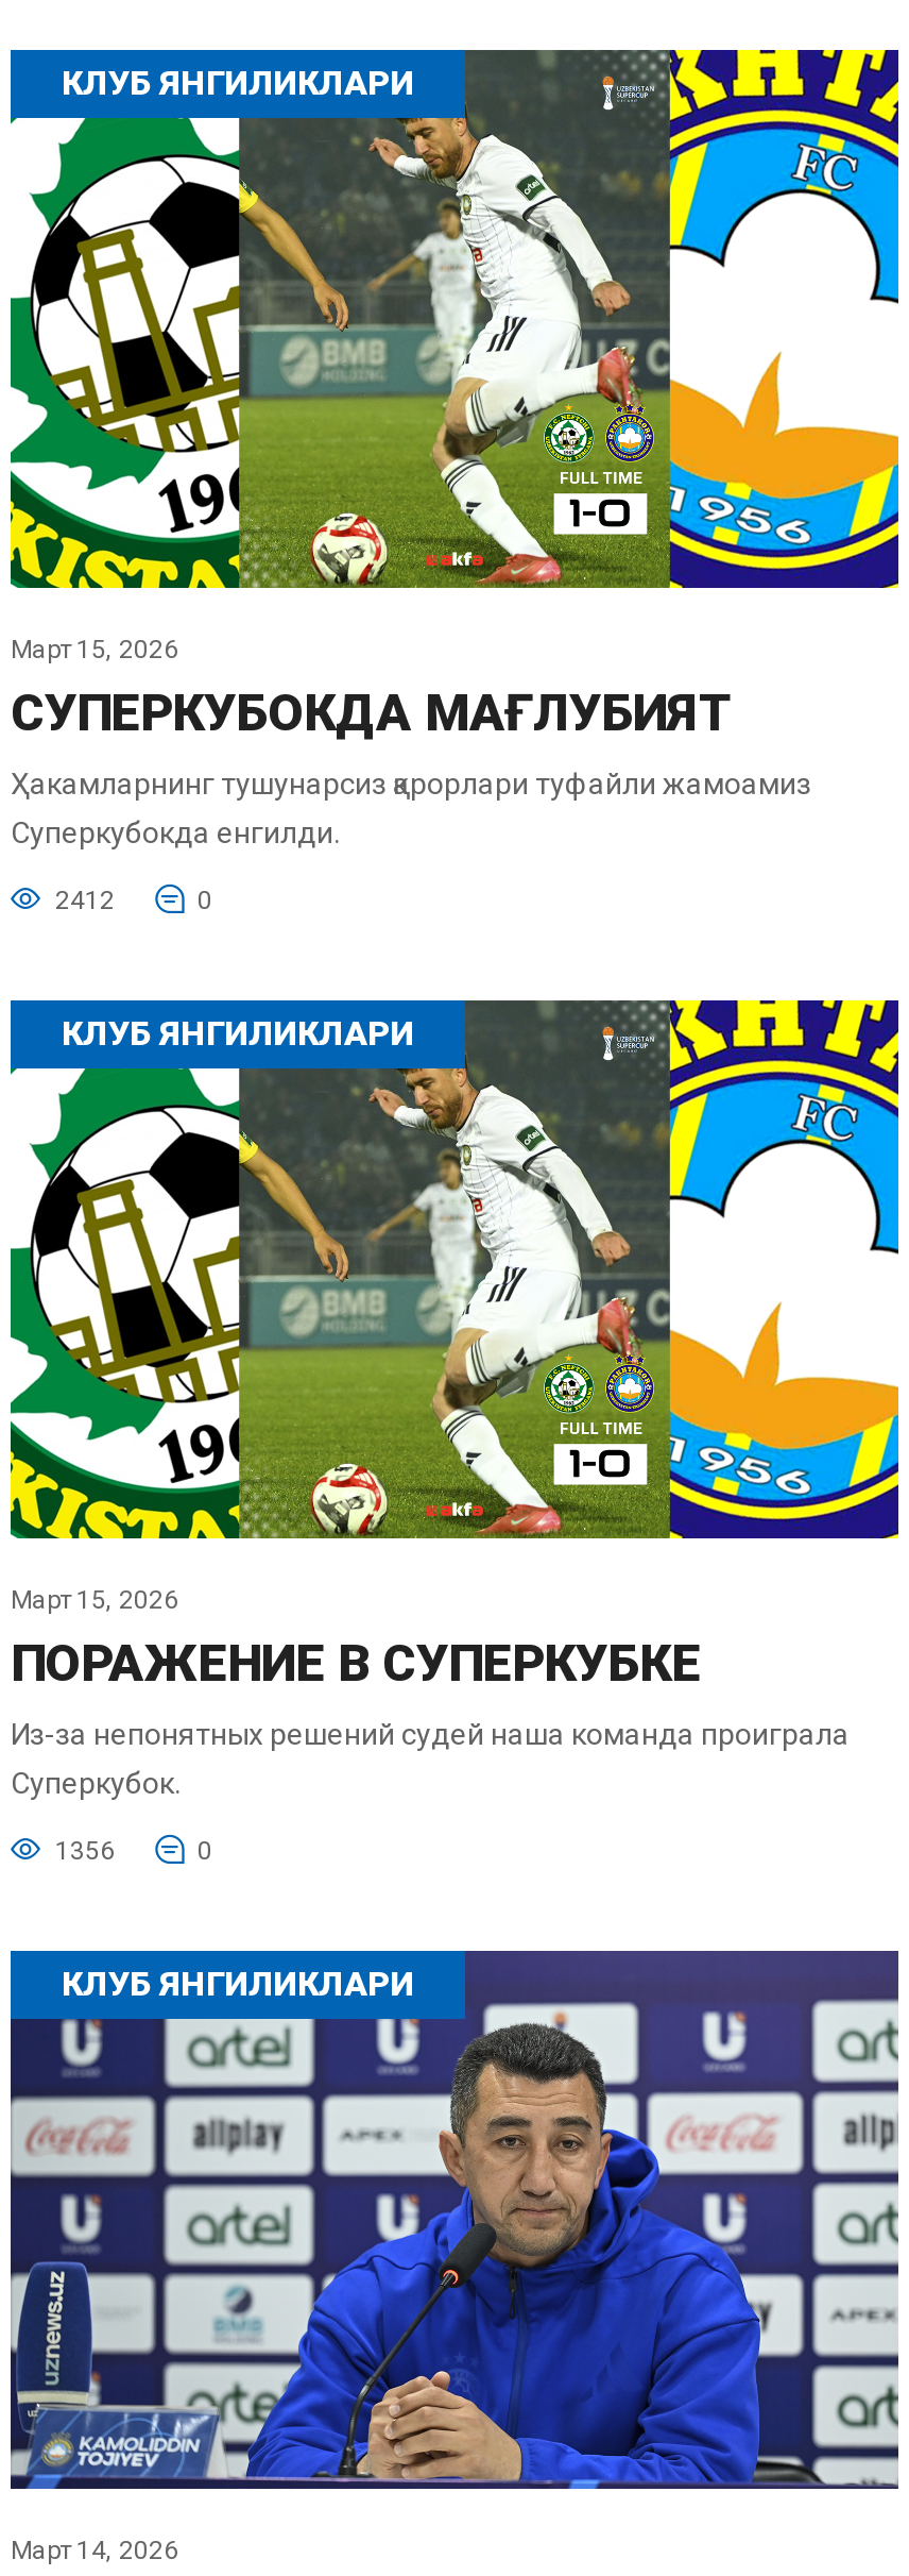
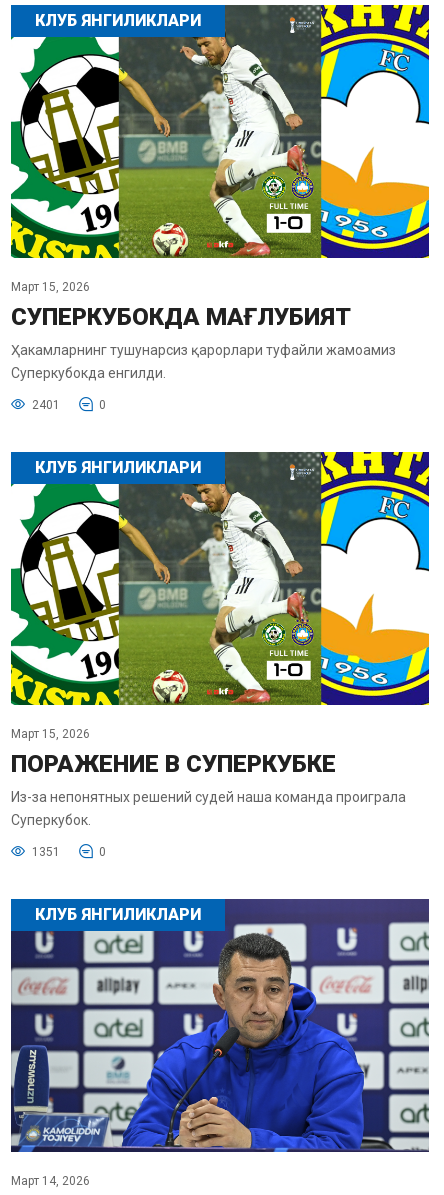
[55,885,115,915] 2412 -> [32,398,60,412] 2401
[55,1836,115,1865] 1356 -> [32,845,60,859] 1351

